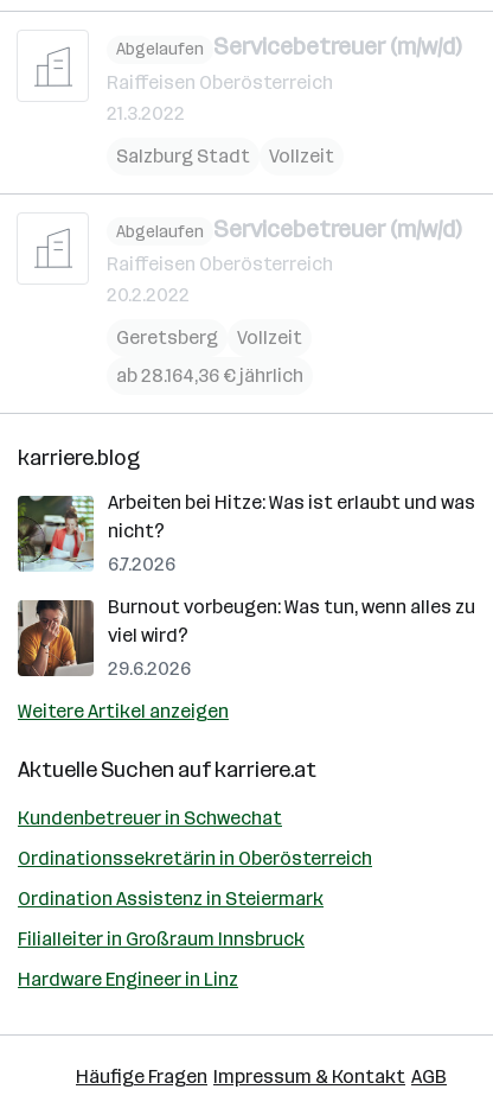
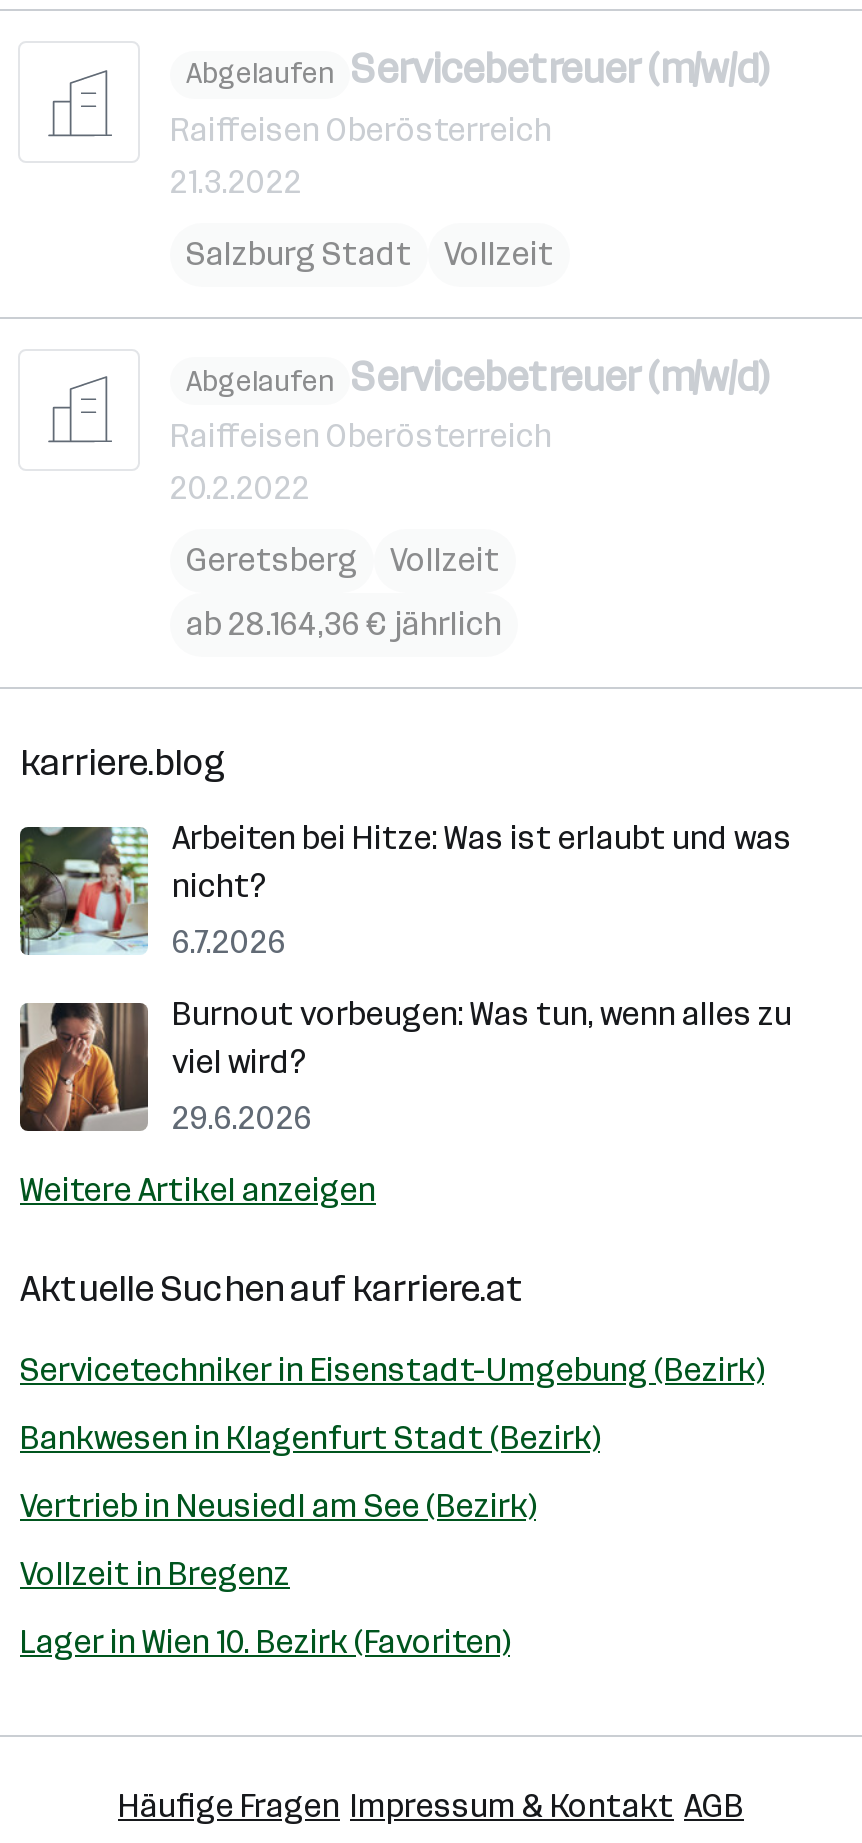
[18,807,282,829] Kundenbetreuer in Schwechat -> [20,1351,764,1389] Servicetechniker in Eisenstadt-Umgebung (Bezirk)
[18,847,372,870] Ordinationssekretärin in Oberösterreich -> [20,1419,600,1457] Bankwesen in Klagenfurt Stadt (Bezirk)
[18,887,324,910] Ordination Assistenz in Steiermark -> [20,1487,536,1525] Vertrieb in Neusiedl am See (Bezirk)
[18,928,305,950] Filialleiter in Großraum Innsbruck -> [20,1555,290,1593] Vollzeit in Bregenz
[18,968,238,990] Hardware Engineer in Linz -> [20,1623,510,1661] Lager in Wien 10. Bezirk (Favoriten)

